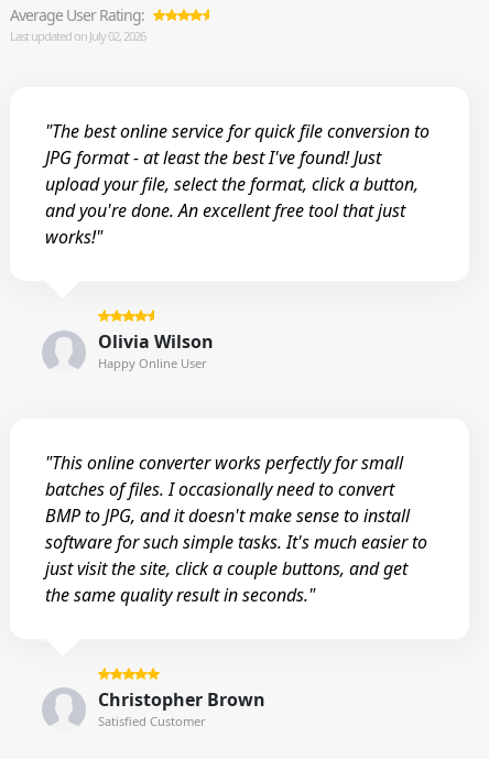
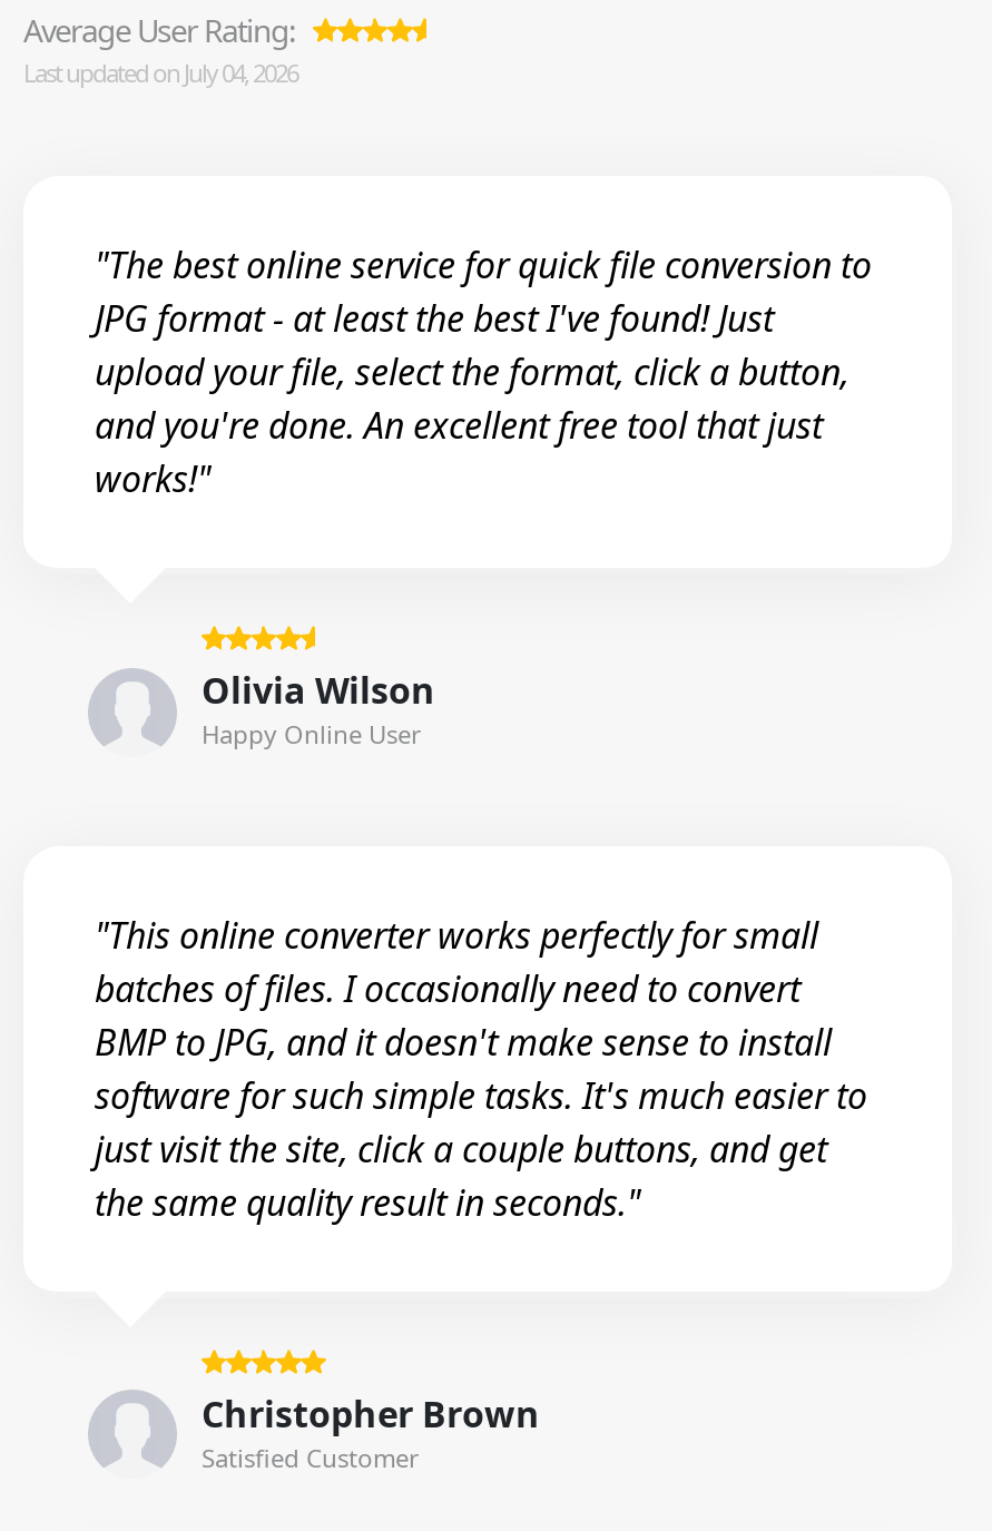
[10,27,145,44] Last updated on July 02, 2026 -> [23,55,297,89] Last updated on July 04, 2026

